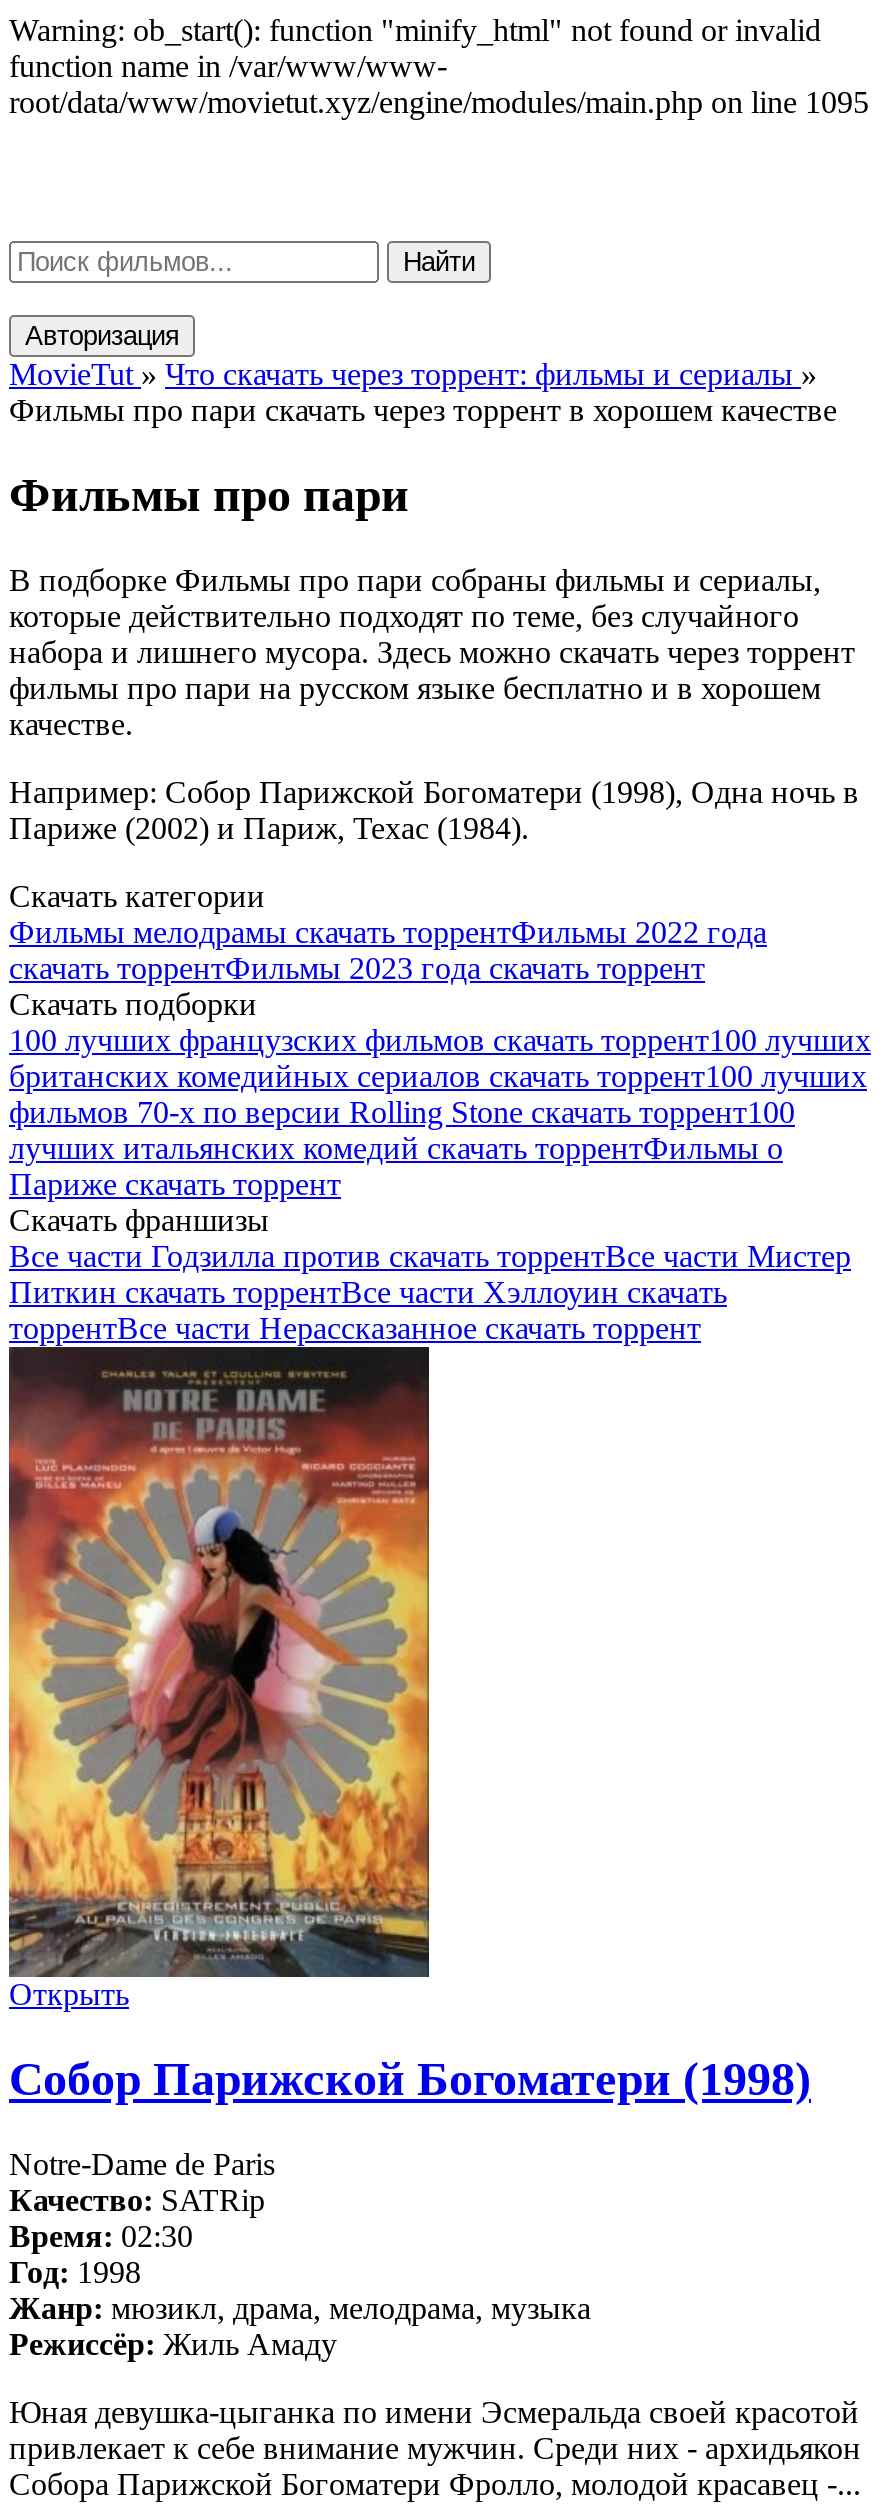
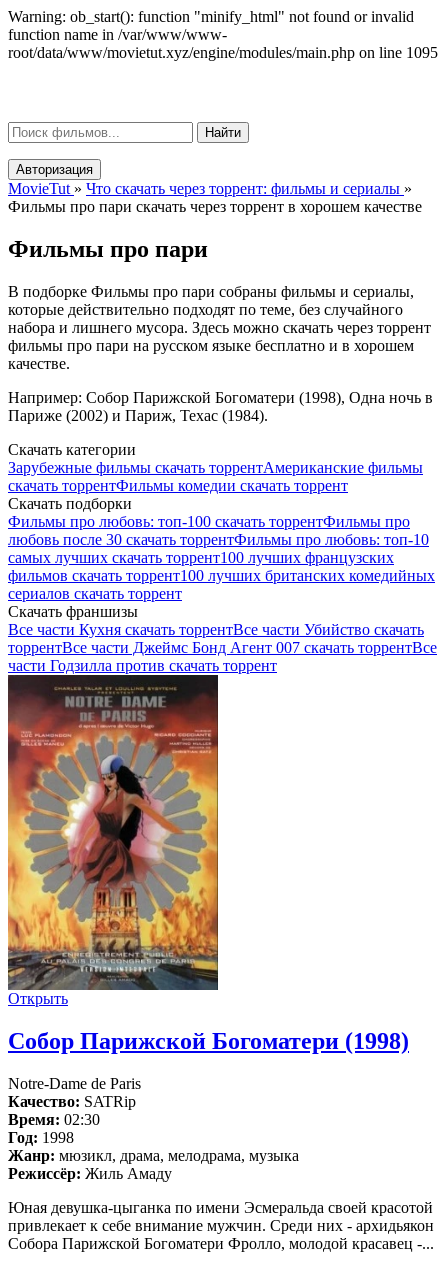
[9,915,767,985] Фильмы мелодрамы скачать торрентФильмы 2022 года | скачать торрентФильмы 2023 года скачать торрент -> [8,459,423,494] Зарубежные фильмы скачать торрентАмериканские фильмы | скачать торрентФильмы комедии скачать торрент
[9,1023,871,1201] 100 лучших французских фильмов скачать торрент100 лучших | британских комедийных сериалов скачать торрент100 лучших | фильмов 70-х по версии Rolling Stone скачать торрент100 | лучших итальянских комедий скачать торрентФильмы о | Париже скачать торрент -> [8,513,435,602] Фильмы про любовь: топ-100 скачать торрентФильмы про | любовь после 30 скачать торрентФильмы про любовь: топ-10 | самых лучших скачать торрент100 лучших французских | фильмов скачать торрент100 лучших британских комедийных | сериалов скачать торрент
[9,1239,851,1345] Все части Годзилла против скачать торрентВсе части Мистер | Питкин скачать торрентВсе части Хэллоуин скачать | торрентВсе части Нерассказанное скачать торрент -> [8,621,437,674] Все части Кухня скачать торрентВсе части Убийство скачать | торрентВсе части Джеймс Бонд Агент 007 скачать торрентВсе | части Годзилла против скачать торрент

